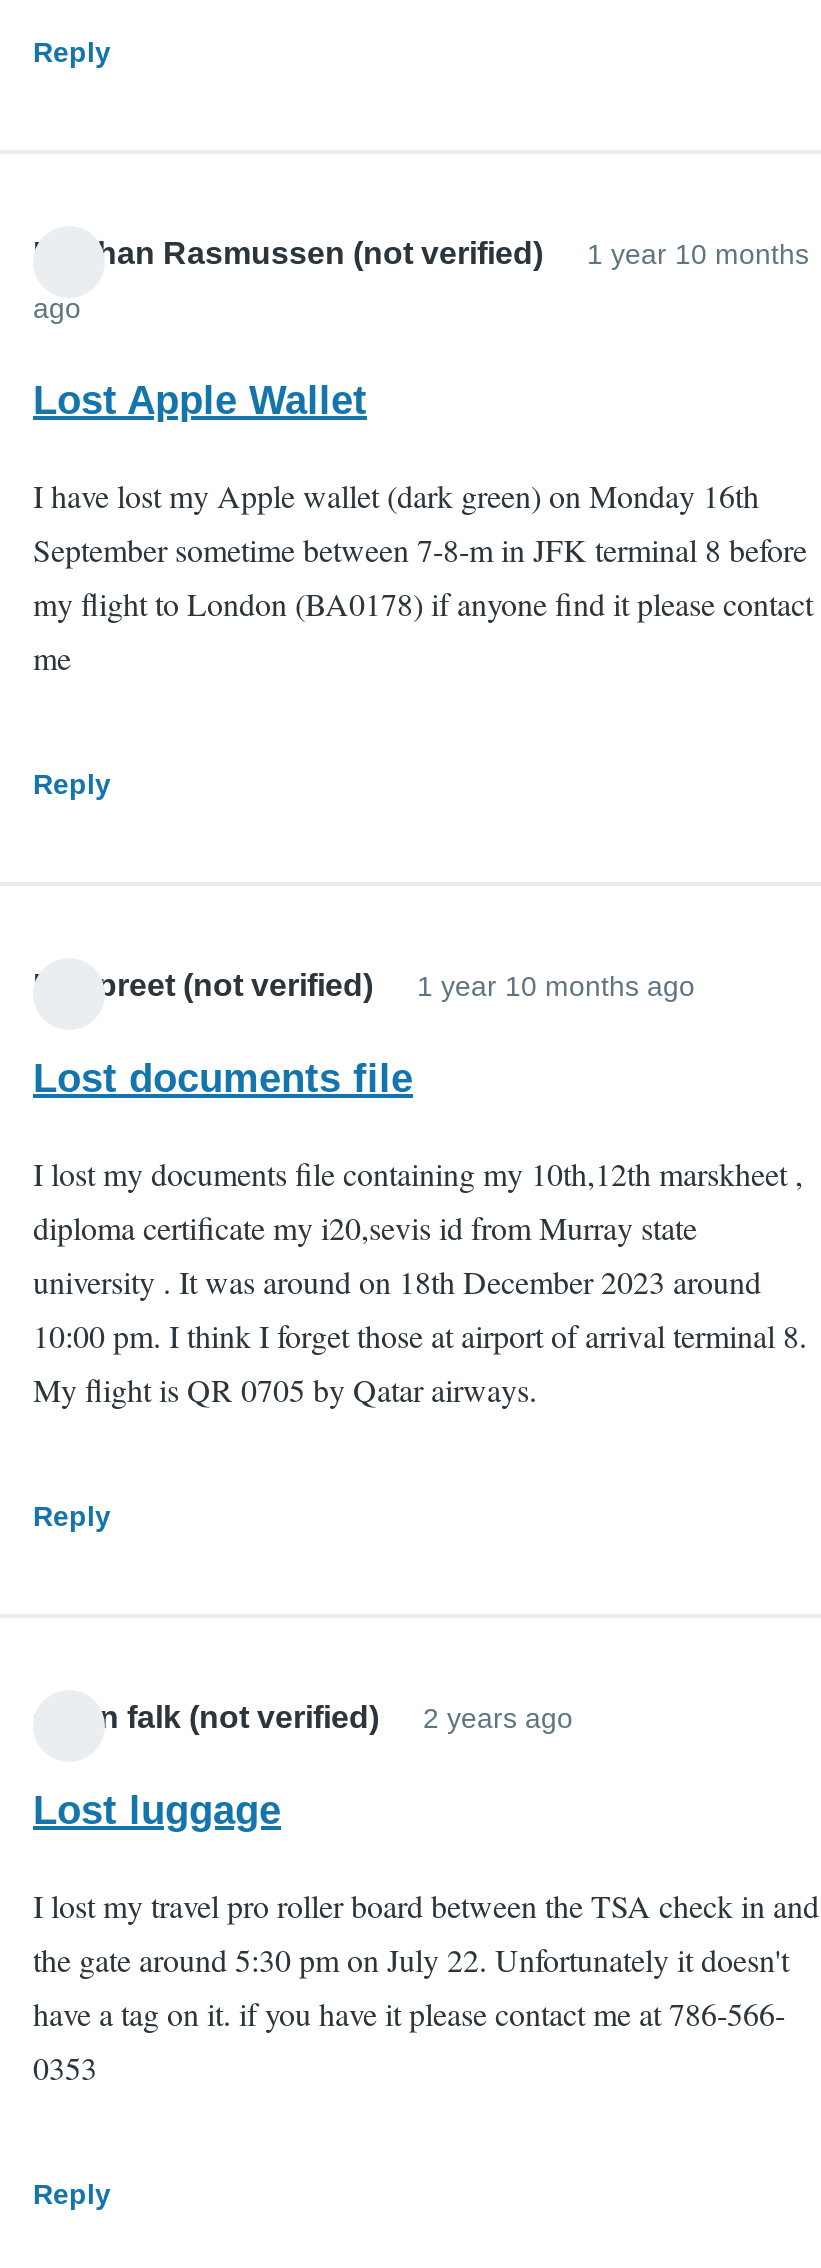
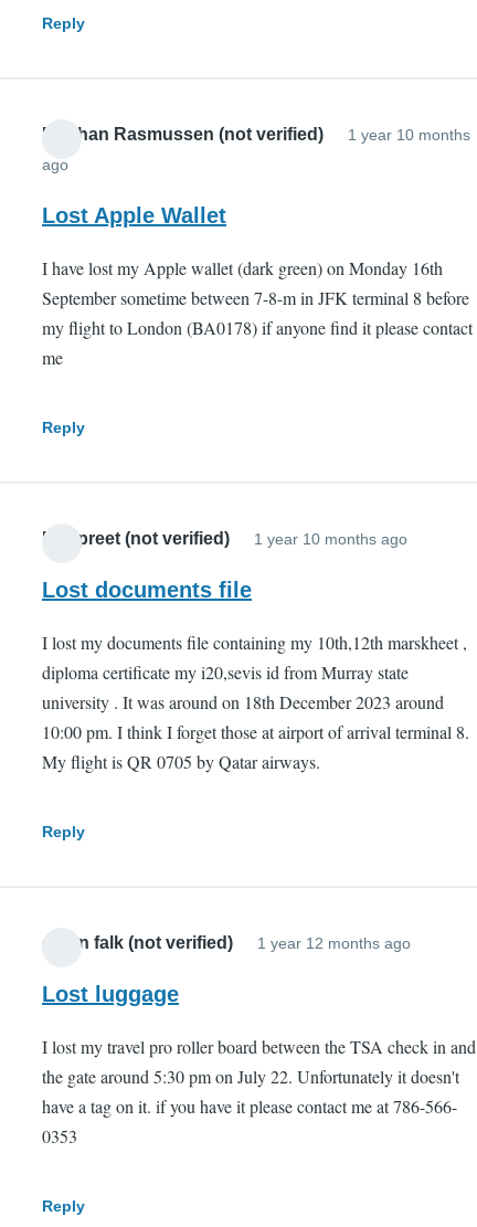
[423,1701,573,1733] 2 years ago -> [257,934,411,951] 1 year 12 months ago

